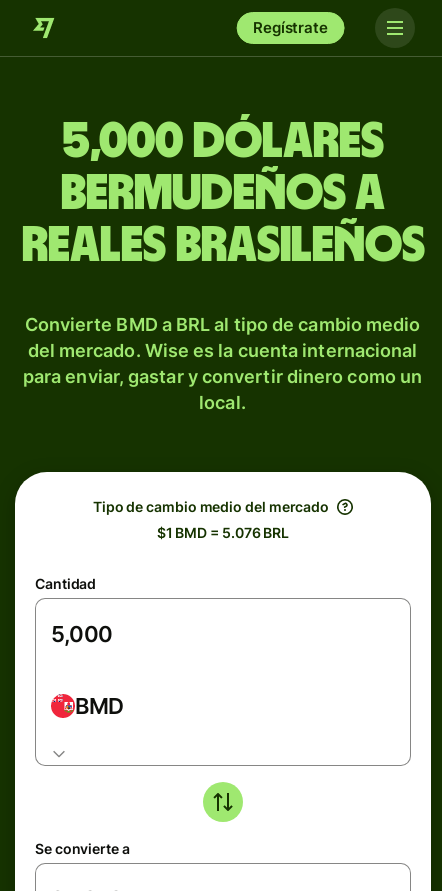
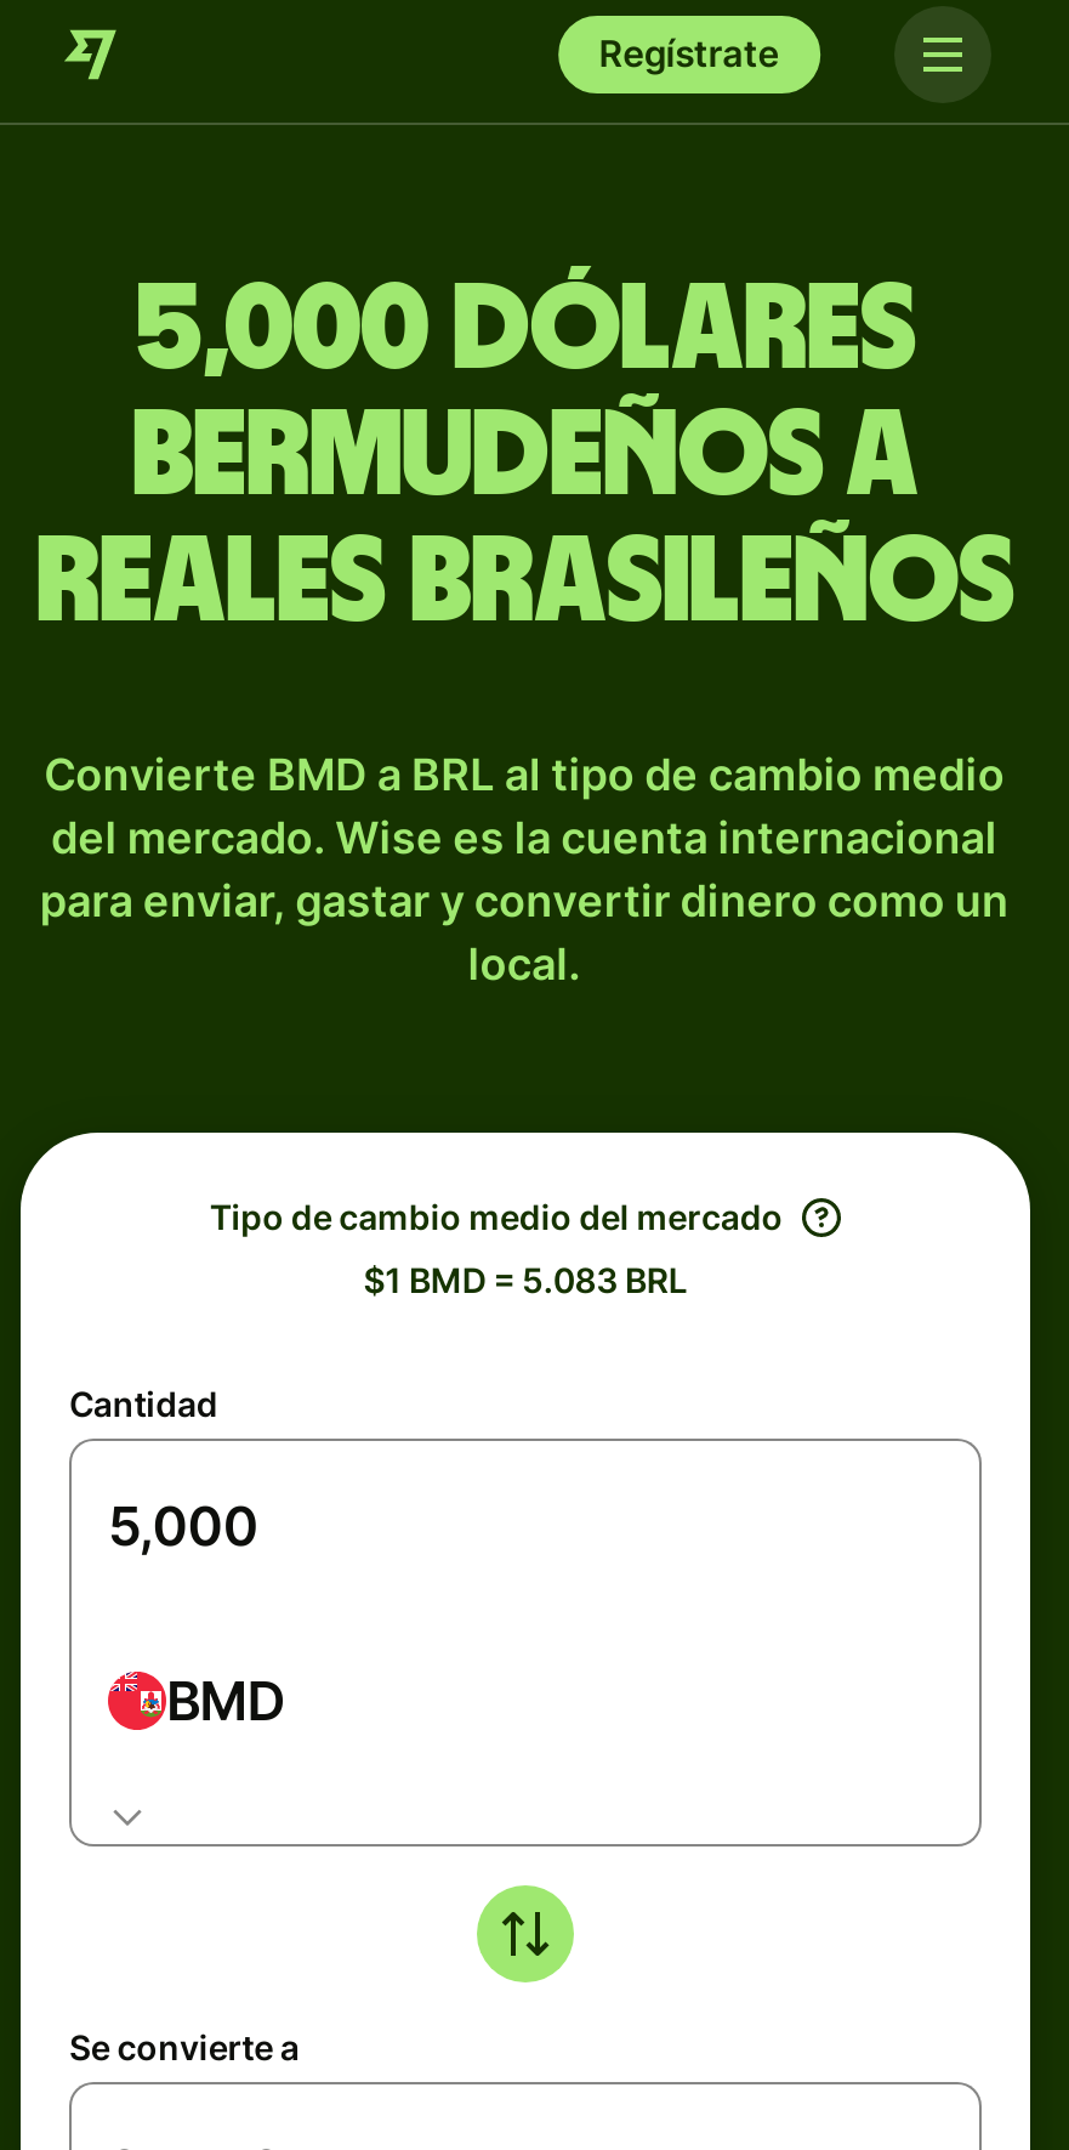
[157,524,289,541] $1 BMD = 5.076 BRL -> [363,1259,688,1300] $1 BMD = 5.083 BRL

